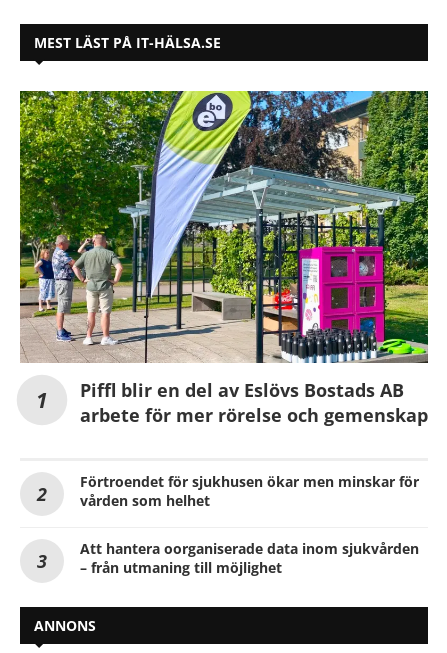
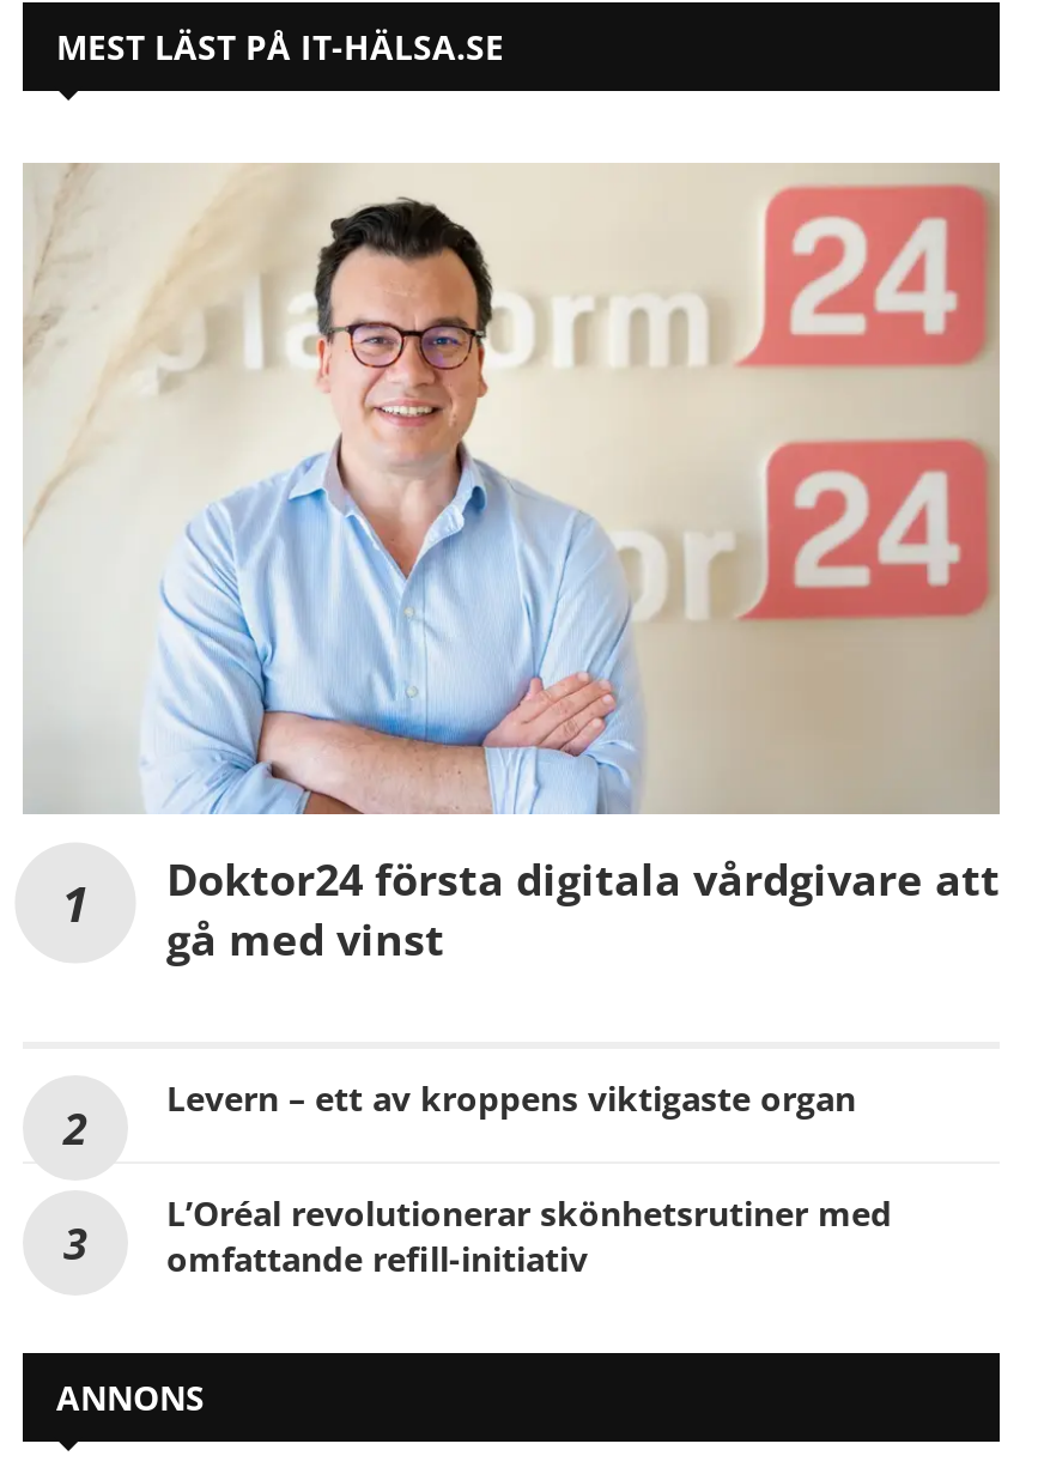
[19,90,428,427] [image] | Piffl blir en del av Eslövs Bostads AB | arbete för mer rörelse och gemenskap -> [23,162,1000,968] [image] | Doktor24 första digitala vårdgivare att | gå med vinst
[80,472,419,510] Förtroendet för sjukhusen ökar men minskar för | vården som helhet -> [166,1076,856,1121] Levern – ett av kroppens viktigaste organ
[80,539,419,577] Att hantera oorganiserade data inom sjukvården | – från utmaning till möjlighet -> [166,1191,892,1282] L’Oréal revolutionerar skönhetsrutiner med | omfattande refill-initiativ

